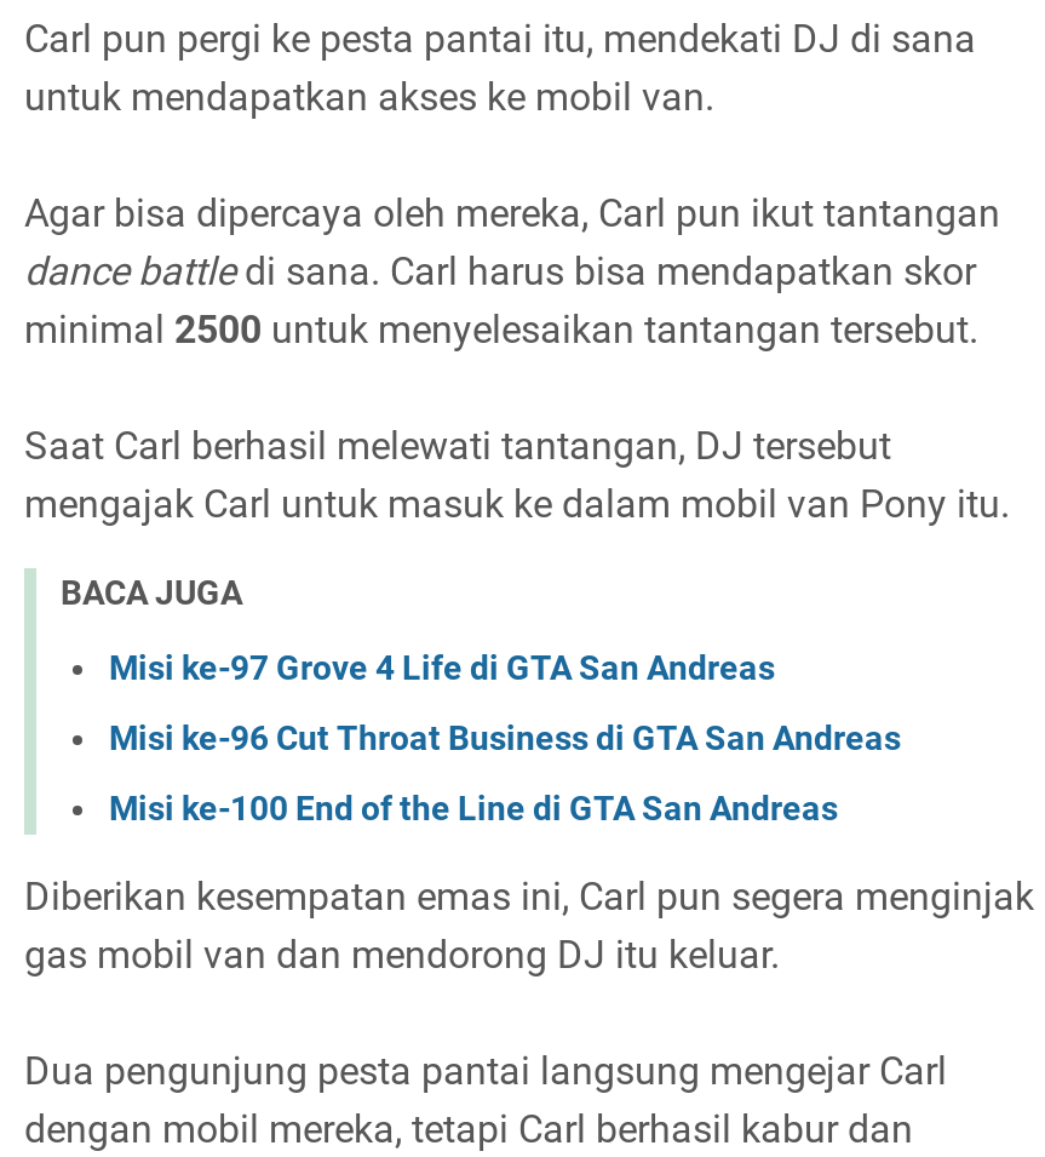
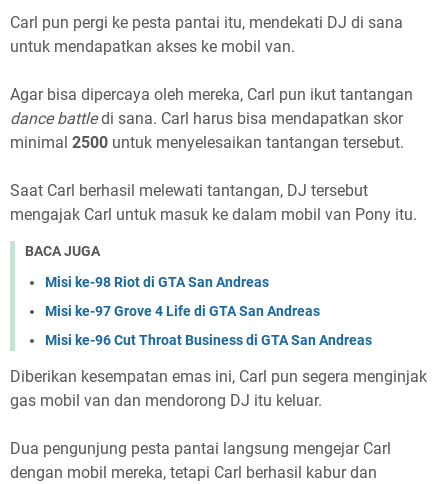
none -> [45,274,269,290] Misi ke-98 Riot di GTA San Andreas
moved [109,647,901,756] -> [45,303,372,348]: Misi ke-97 Grove 4 Life di GTA San Andreas | Misi ke-96 Cut Throat Business di GTA San Andreas
[109,788,838,827] Misi ke-100 End of the Line di GTA San Andreas -> none

